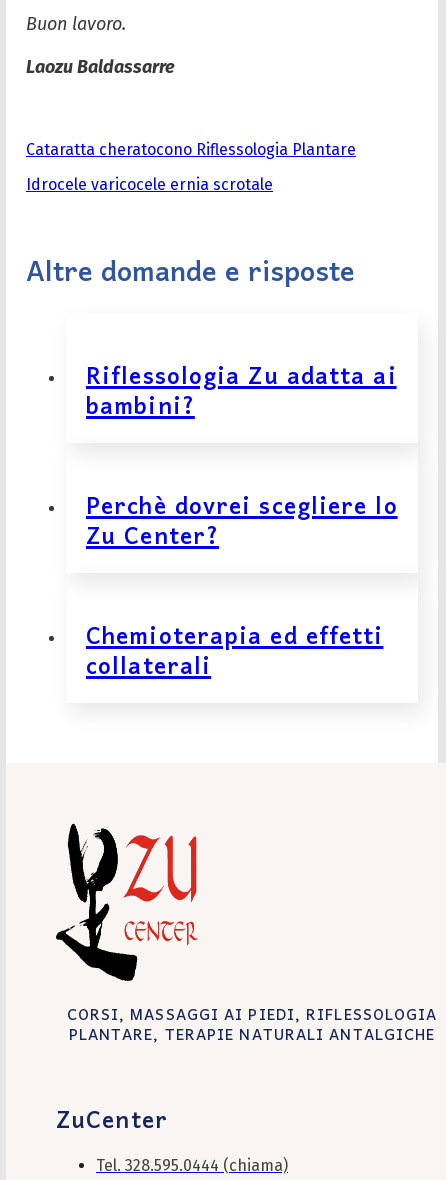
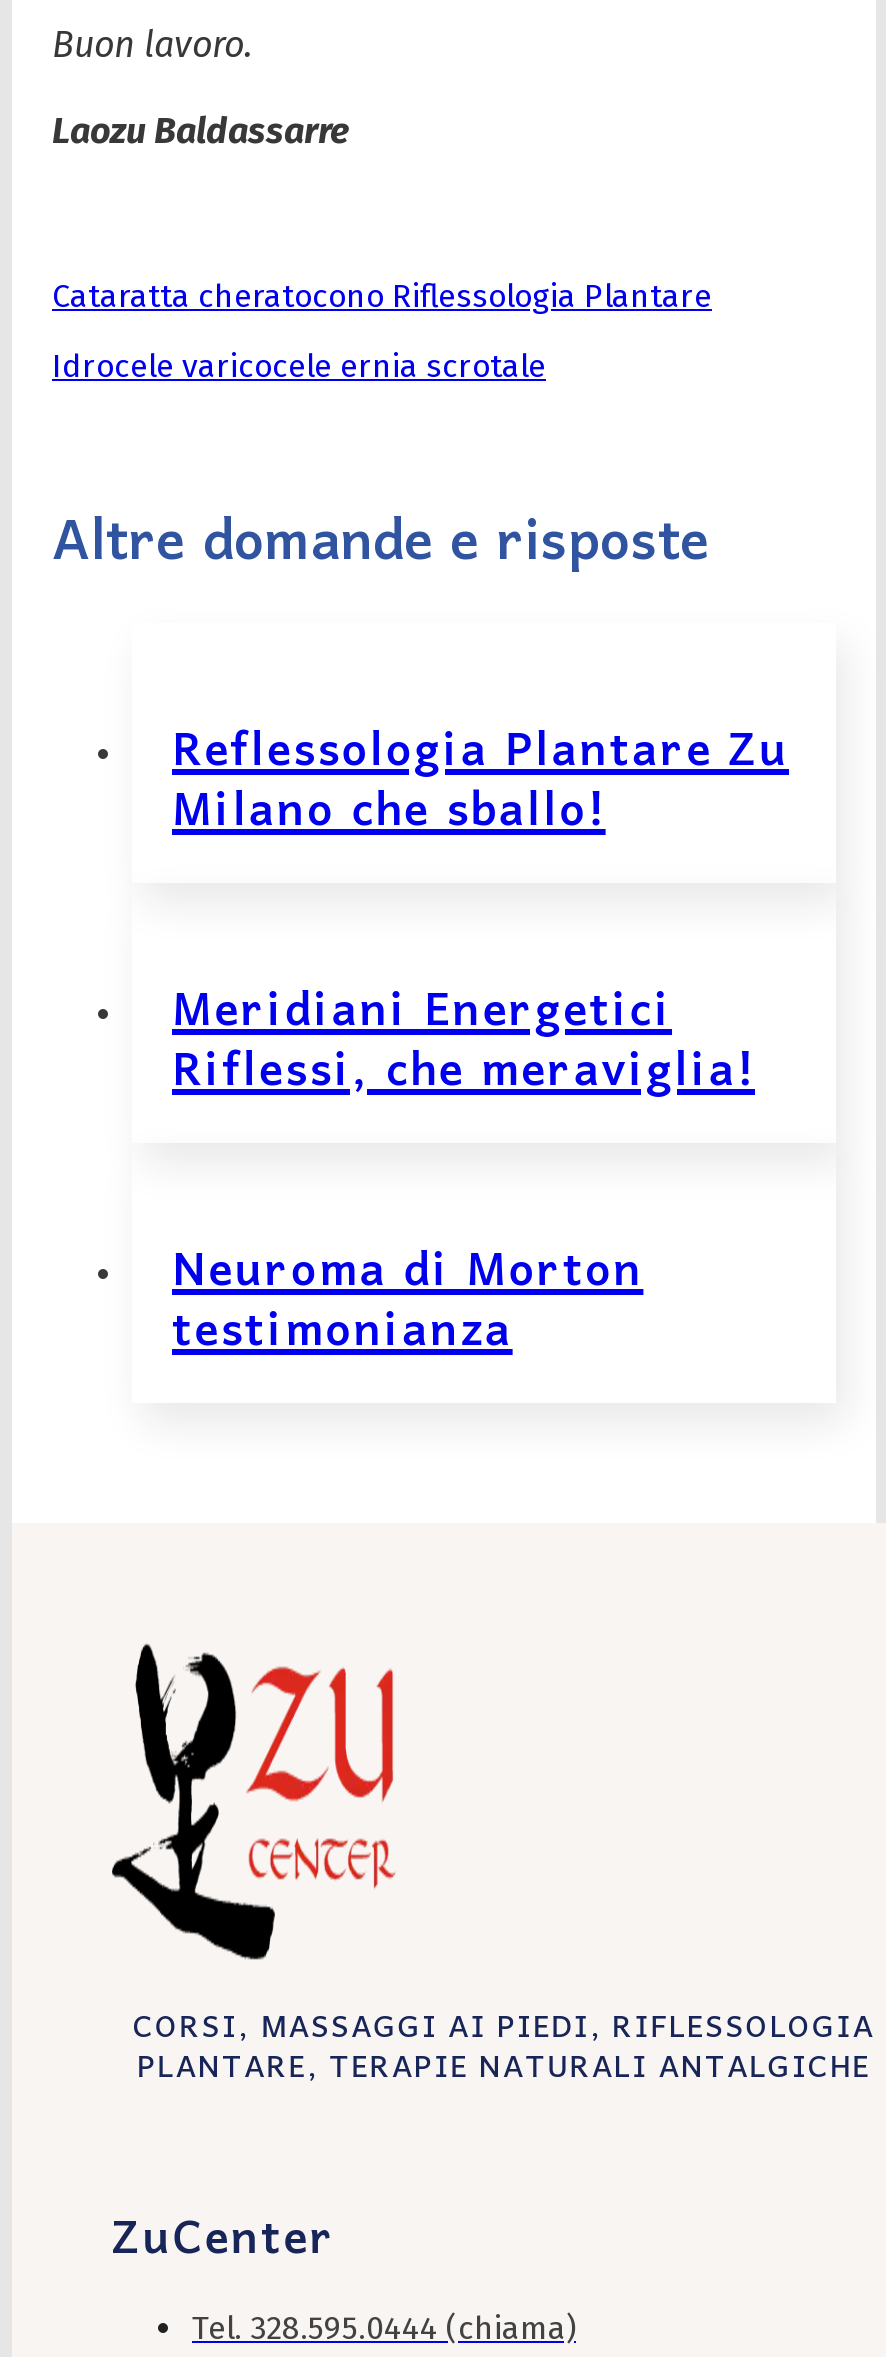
[86,351,397,432] Riflessologia Zu adatta ai | bambini? -> [172,700,789,862] Reflessologia Plantare Zu | Milano che sballo!
[86,481,398,562] Perchè dovrei scegliere lo | Zu Center? -> [172,960,755,1122] Meridiani Energetici | Riflessi, che meraviglia!
[86,611,383,692] Chemioterapia ed effetti | collaterali -> [172,1220,643,1382] Neuroma di Morton | testimonianza

